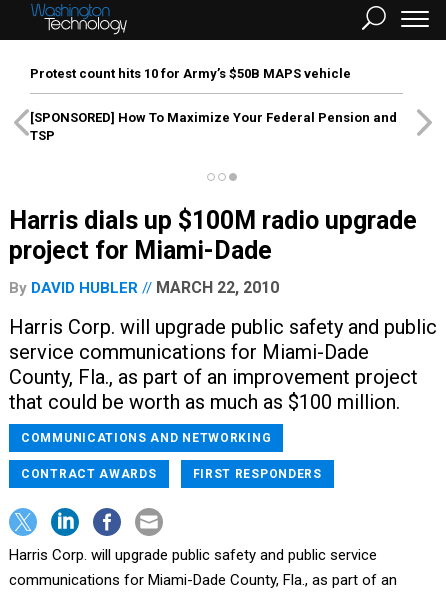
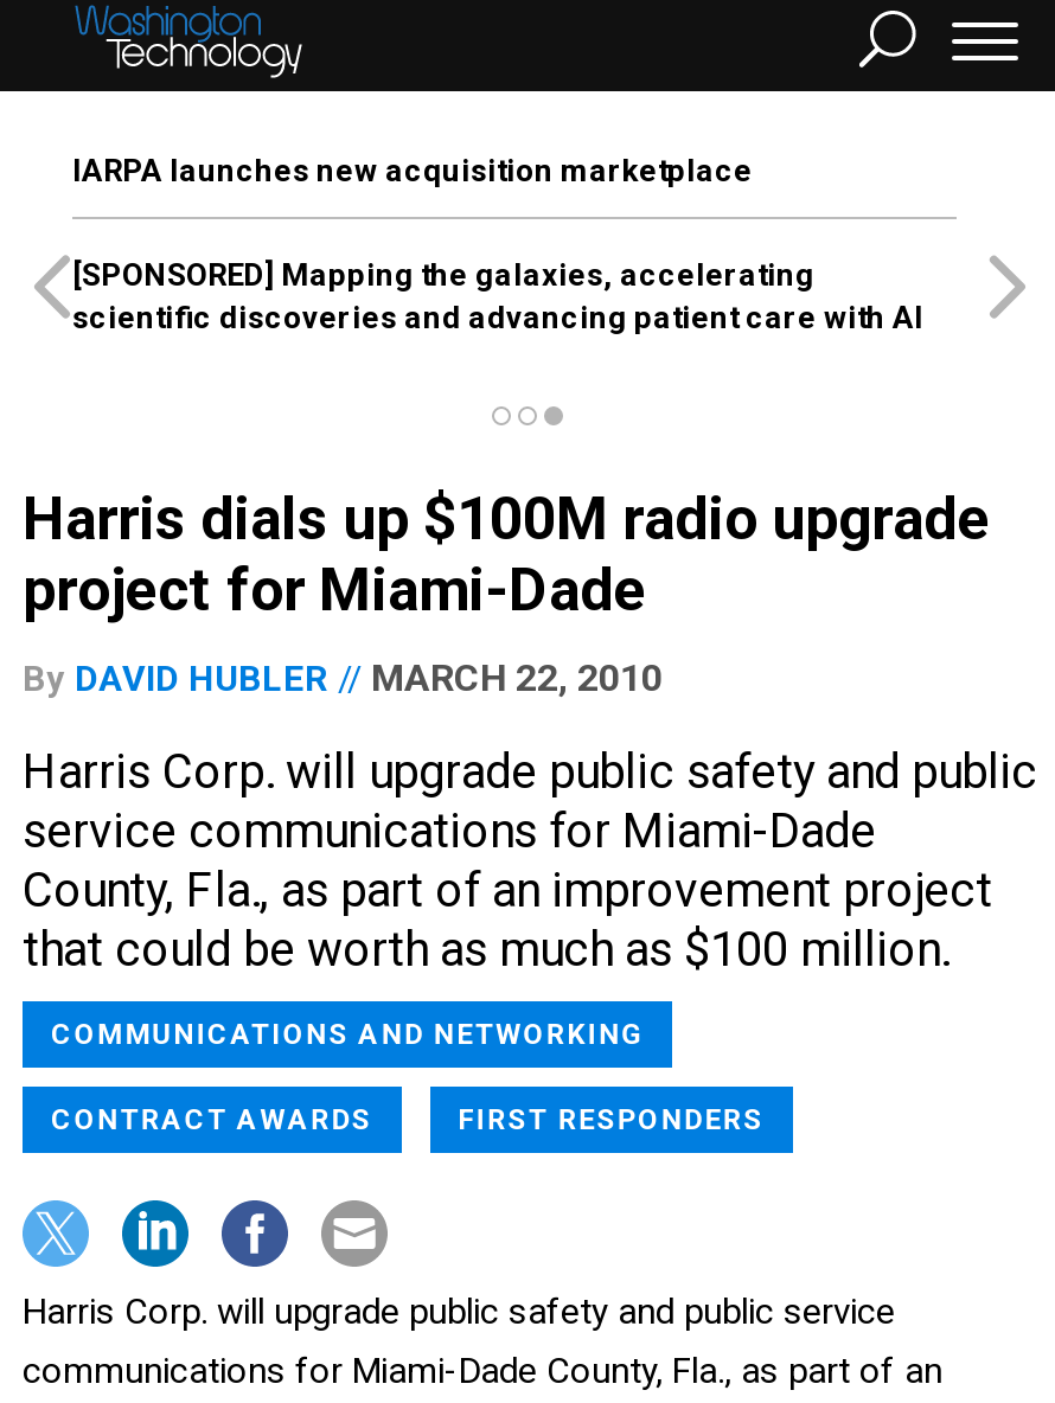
[30,66,351,81] Protest count hits 10 for Army’s $50B MAPS vehicle -> [72,153,753,188] IARPA launches new acquisition marketplace
[30,110,397,143] [SPONSORED] How To Maximize Your Federal Pension and | TSP -> [72,257,923,335] [SPONSORED] Mapping the galaxies, accelerating | scientific discoveries and advancing patient care with AI

